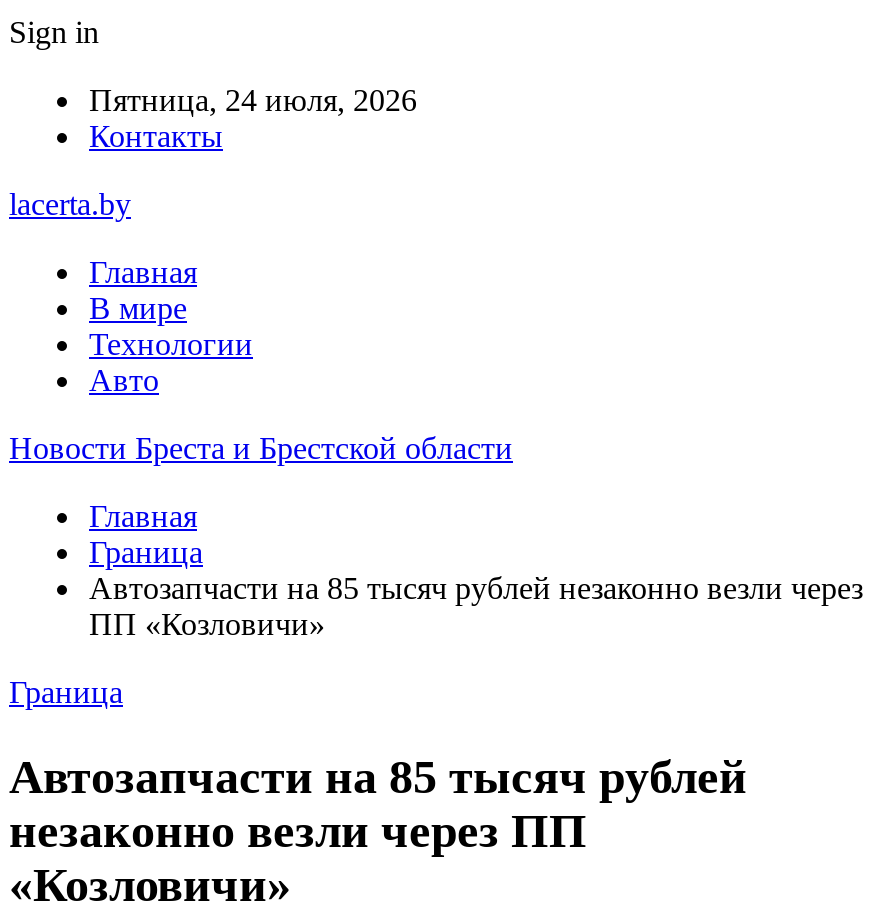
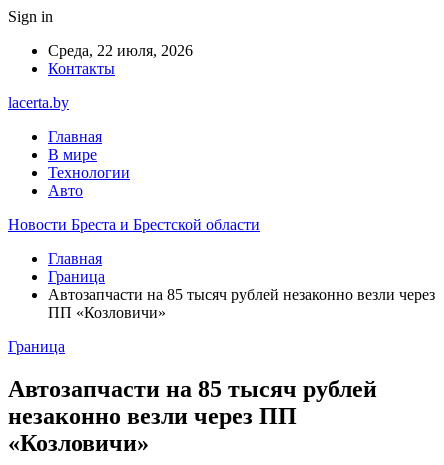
[89,83,417,117] Пятница, 24 июля, 2026 -> [48,42,193,59] Среда, 22 июля, 2026

